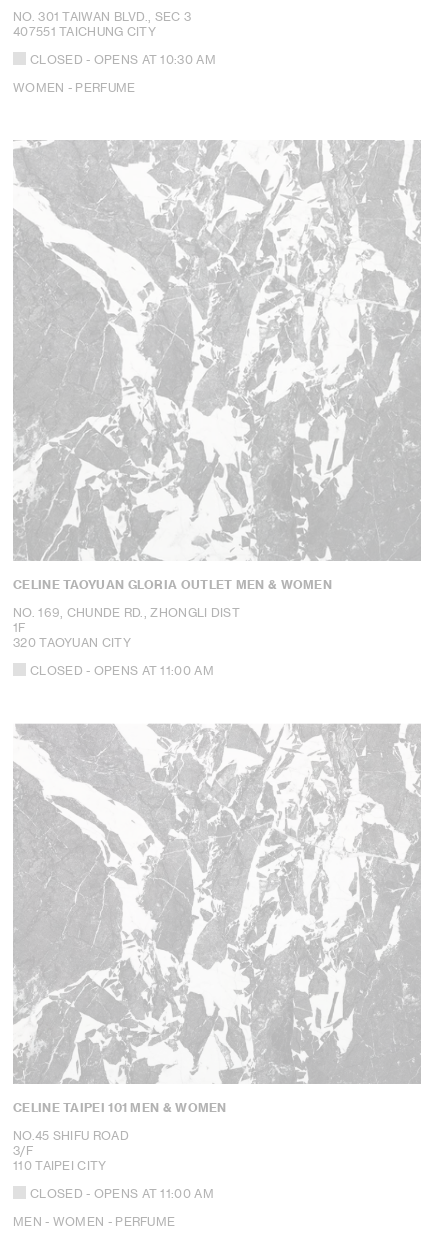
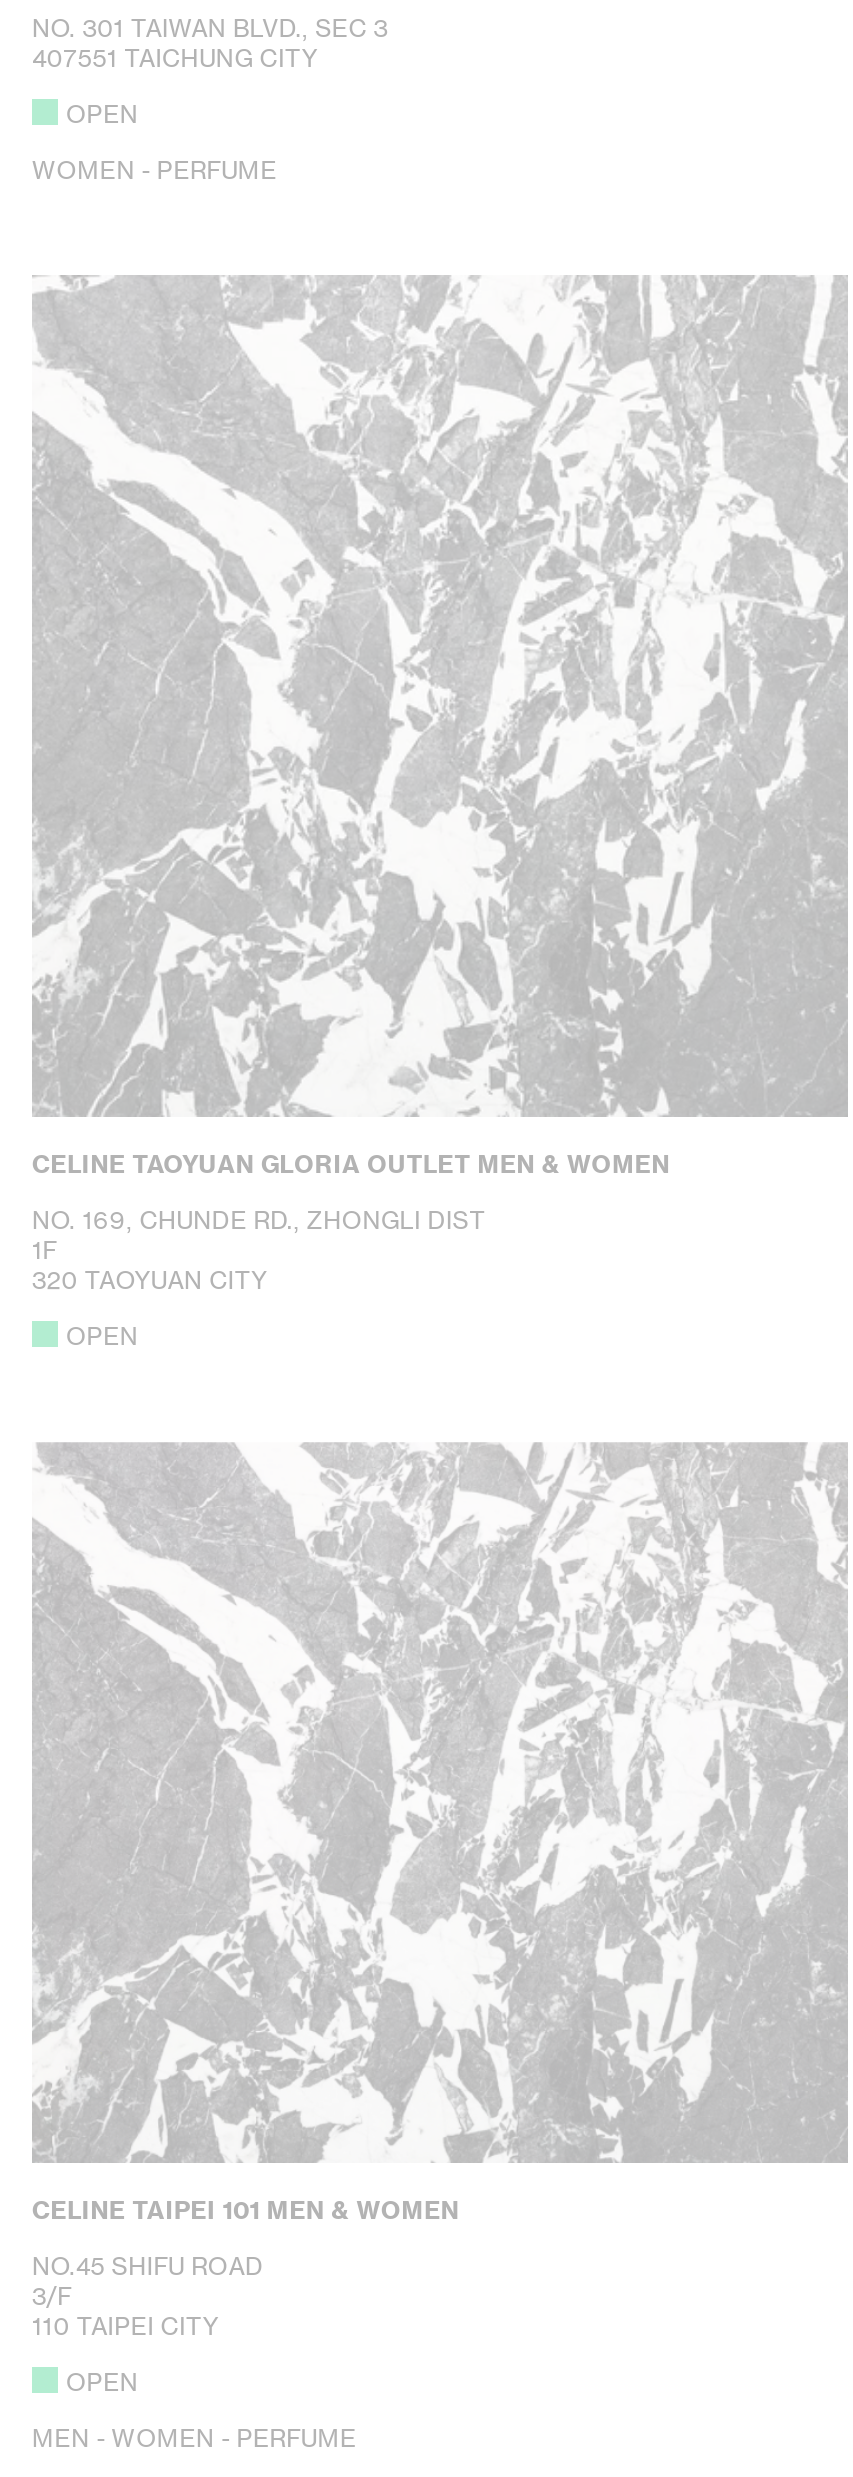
[30,52,216,67] CLOSED - OPENS AT 10:30 AM -> [66,98,138,128] OPEN
[30,663,214,678] CLOSED - OPENS AT 11:00 AM -> [66,1321,138,1351] OPEN
[30,1186,214,1201] CLOSED - OPENS AT 11:00 AM -> [66,2366,138,2396] OPEN

